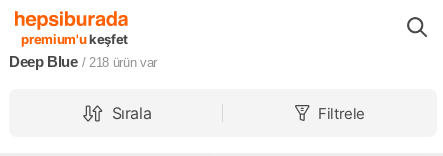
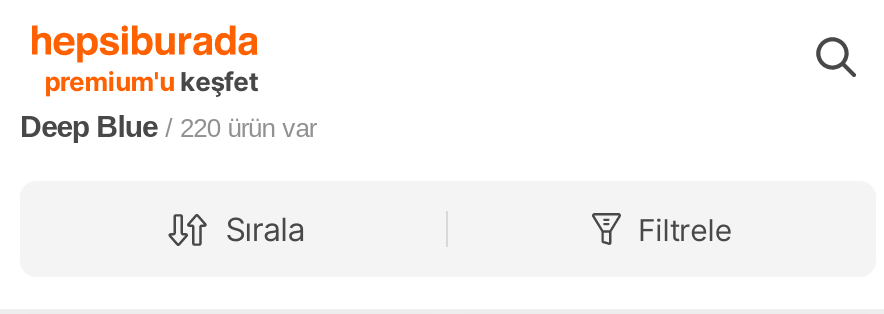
[9,53,157,70] Deep Blue / 218 ürün var -> [20,109,316,143] Deep Blue / 220 ürün var

